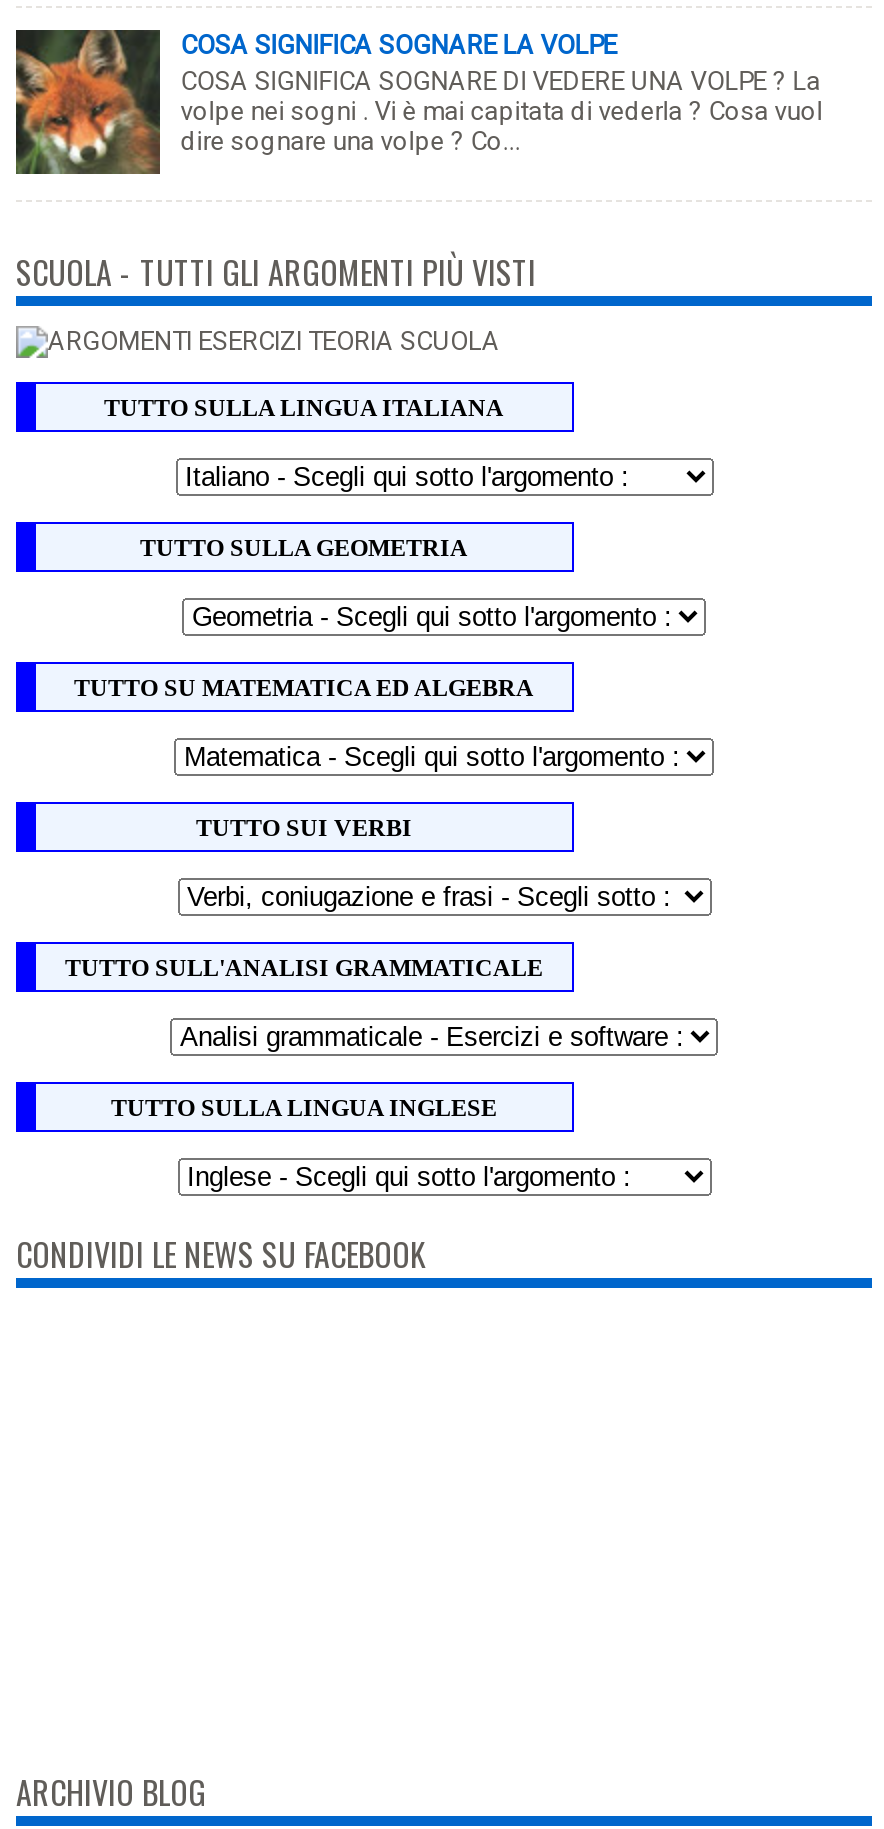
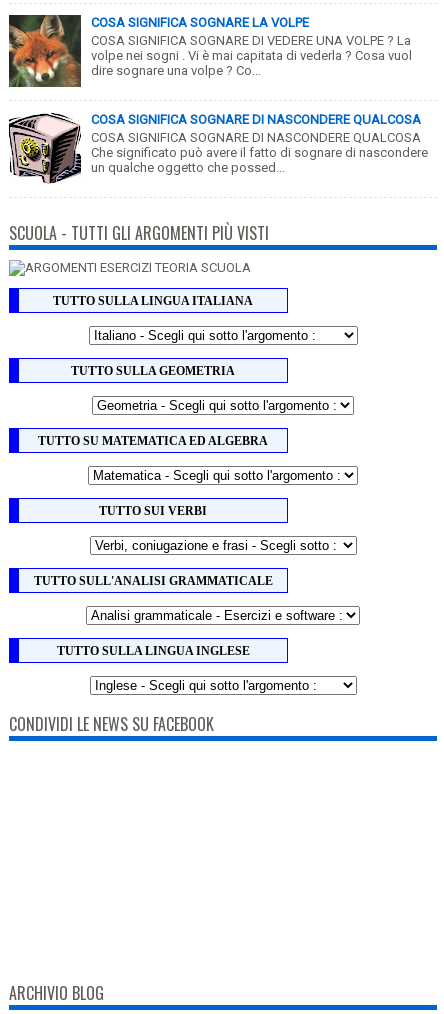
none -> [9,112,428,183] [image] | COSA SIGNIFICA SOGNARE DI NASCONDERE QUALCOSA | COSA SIGNIFICA SOGNARE DI NASCONDERE QUALCOSA | Che significato può avere il fatto di sognare di nascondere | un qualche oggetto che possed...

